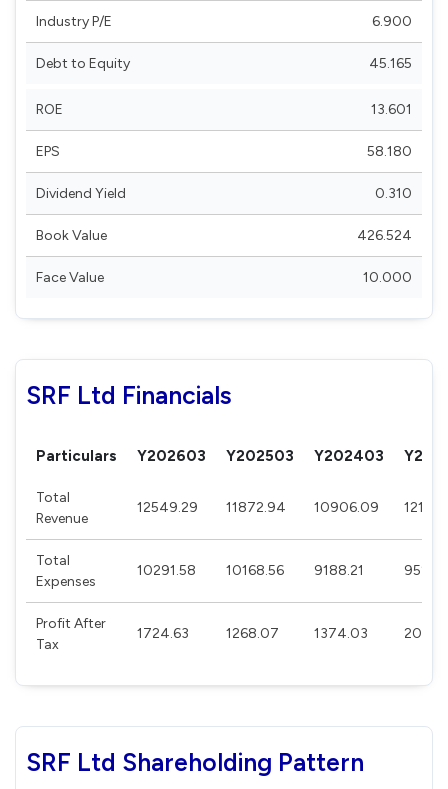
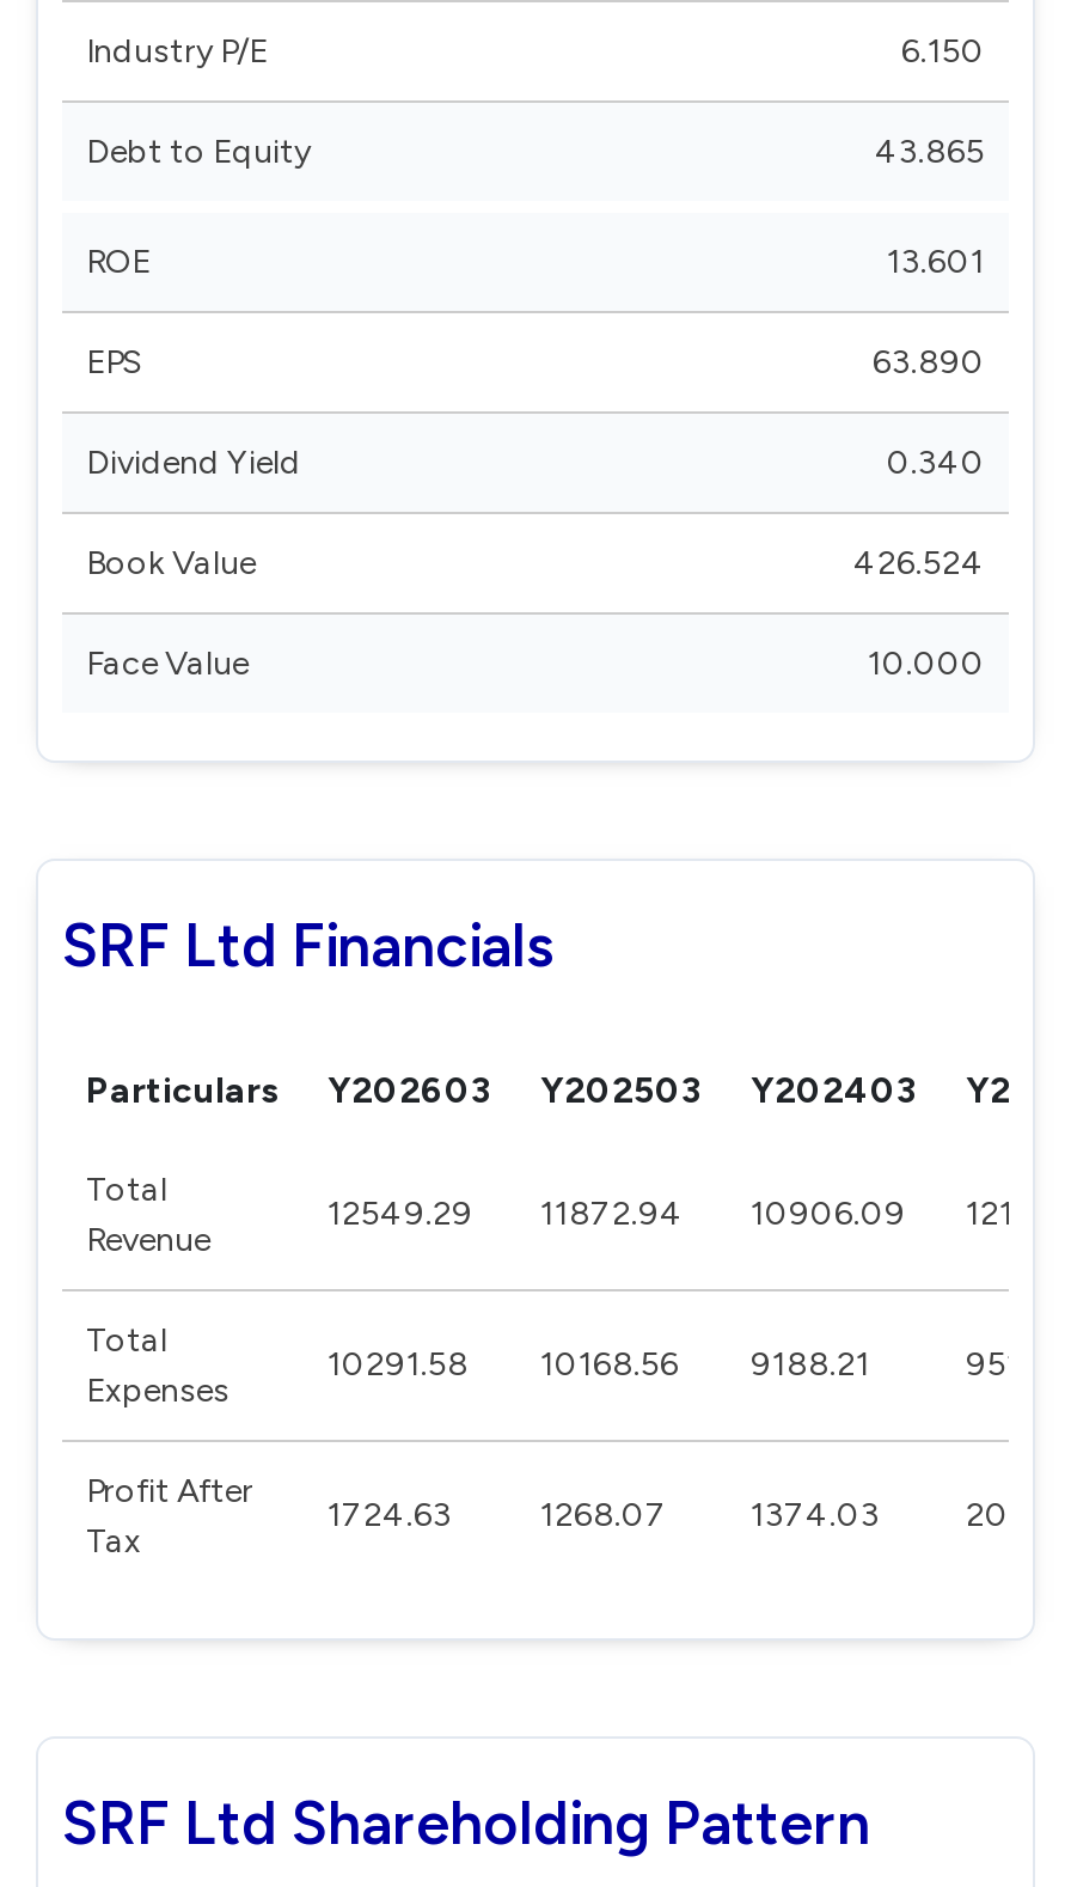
[372,13,412,30] 6.900 -> [901,31,985,72] 6.150
[369,55,412,72] 45.165 -> [875,132,985,172] 43.865
[367,143,412,160] 58.180 -> [873,342,985,383] 63.890
[375,185,412,202] 0.310 -> [887,442,985,483] 0.340

